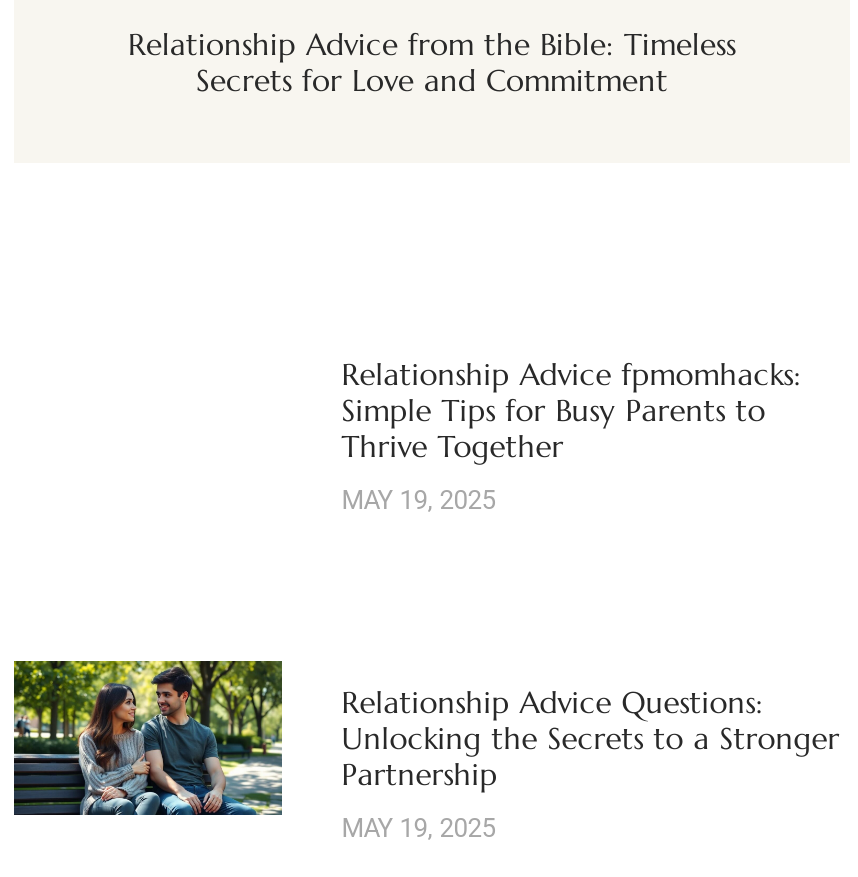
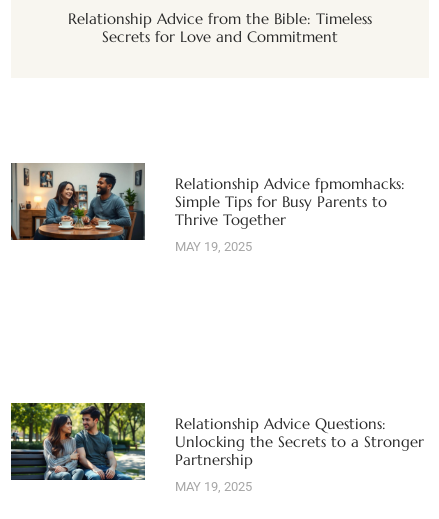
none -> [10,162,146,241] [image]

